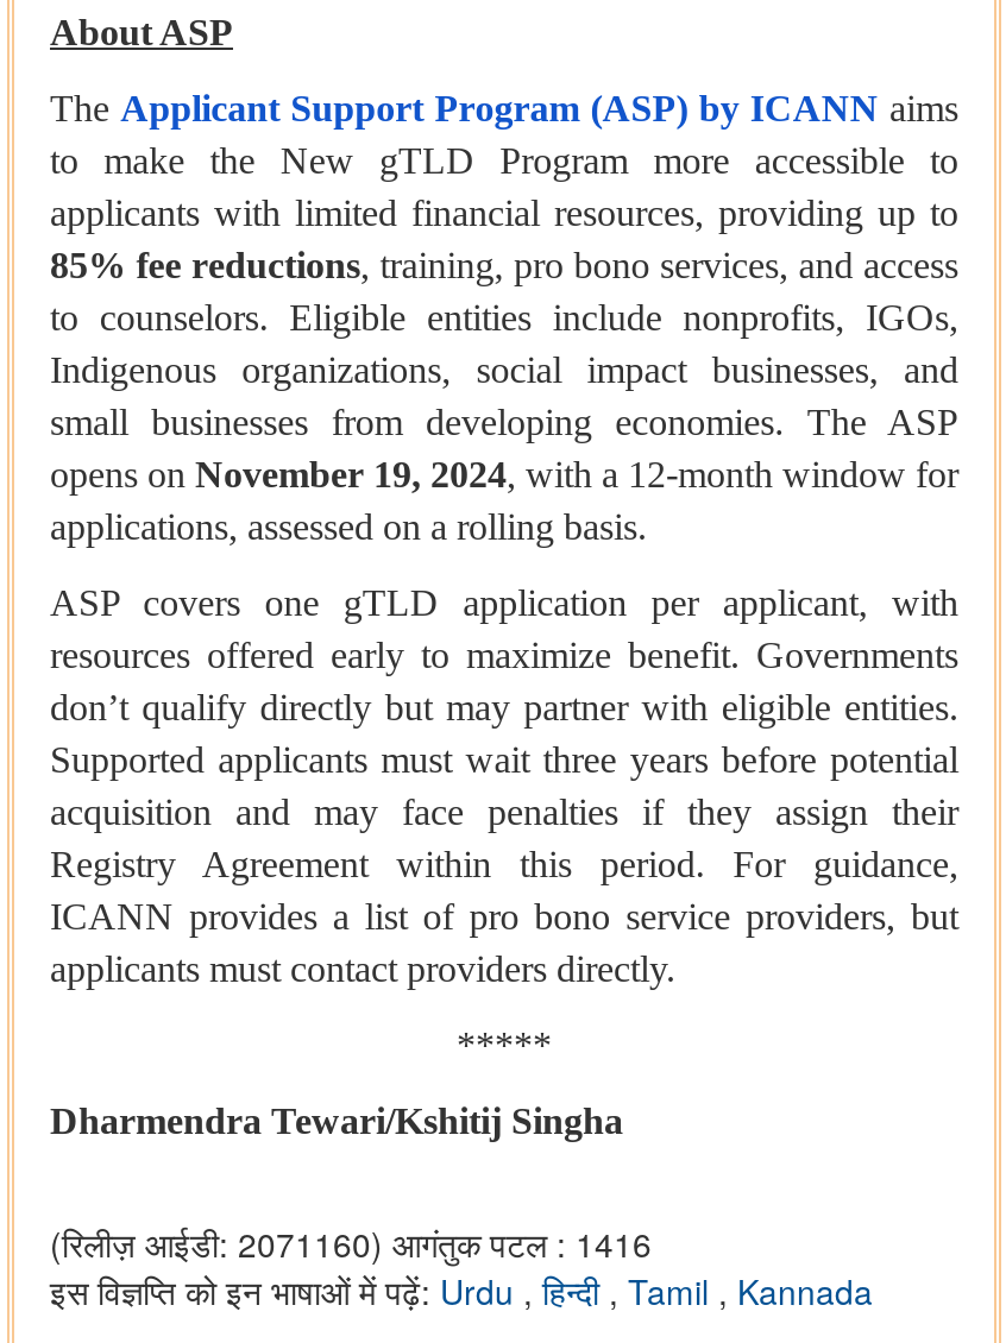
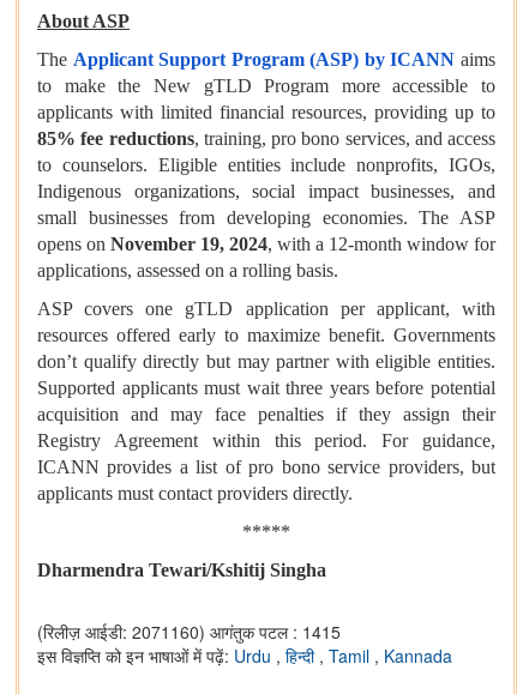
[50,1220,652,1268] (रिलीज़ आईडी: 2071160) आगंतुक पटल : 1416 -> [37,620,341,644] (रिलीज़ आईडी: 2071160) आगंतुक पटल : 1415

